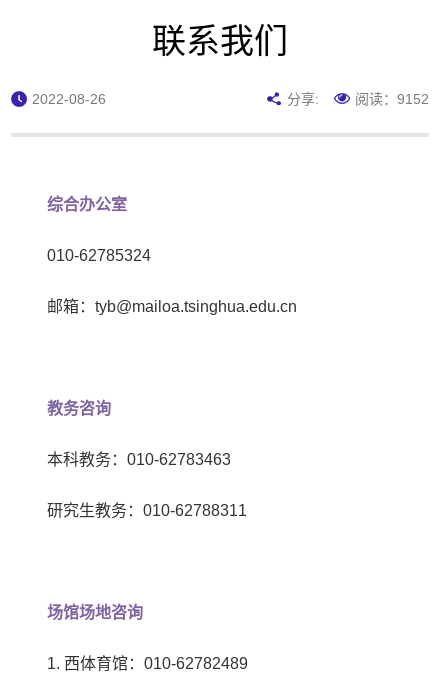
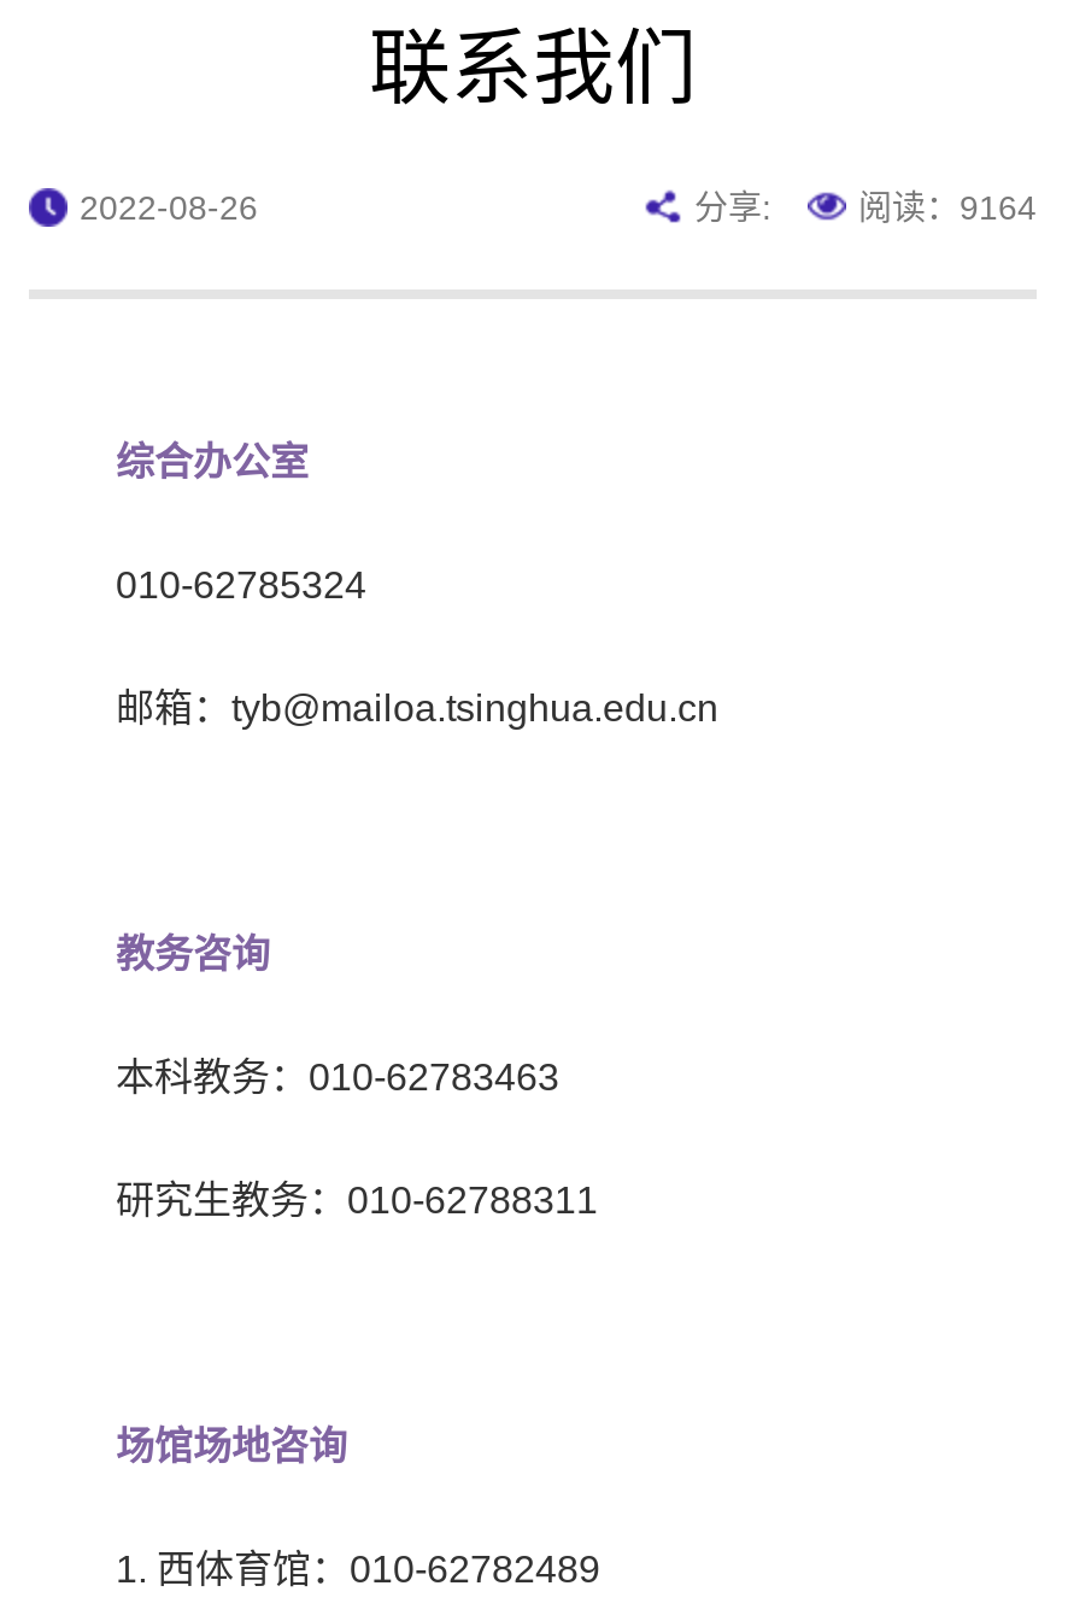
[355,91,429,107] 阅读：9152 -> [858,189,1037,227] 阅读：9164

